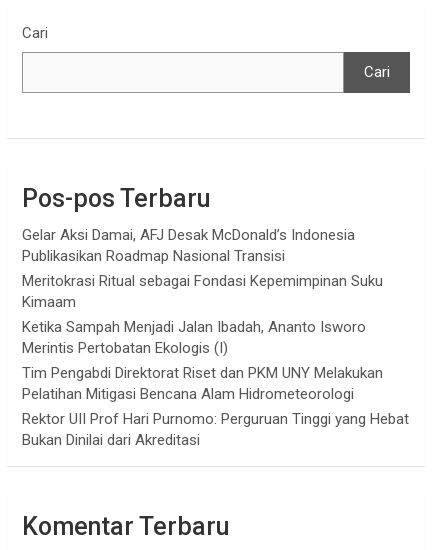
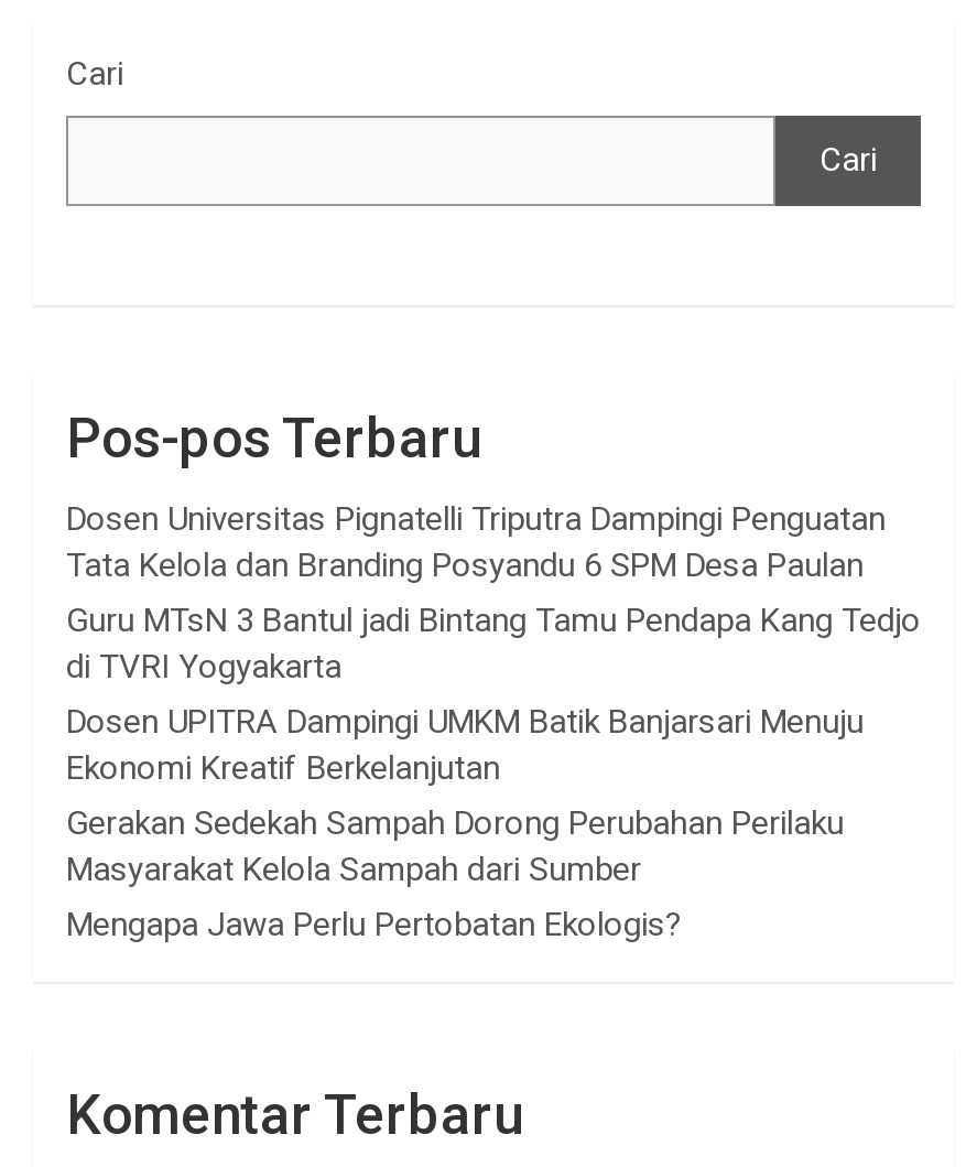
[22,226,409,449] Gelar Aksi Damai, AFJ Desak McDonald’s Indonesia | Publikasikan Roadmap Nasional Transisi | Meritokrasi Ritual sebagai Fondasi Kepemimpinan Suku | Kimaam | Ketika Sampah Menjadi Jalan Ibadah, Ananto Isworo | Merintis Pertobatan Ekologis (I) | Tim Pengabdi Direktorat Riset dan PKM UNY Melakukan | Pelatihan Mitigasi Bencana Alam Hidrometeorologi | Rektor UII Prof Hari Purnomo: Perguruan Tinggi yang Hebat | Bukan Dinilai dari Akreditasi -> [66,499,921,944] Dosen Universitas Pignatelli Triputra Dampingi Penguatan | Tata Kelola dan Branding Posyandu 6 SPM Desa Paulan | Guru MTsN 3 Bantul jadi Bintang Tamu Pendapa Kang Tedjo | di TVRI Yogyakarta | Dosen UPITRA Dampingi UMKM Batik Banjarsari Menuju | Ekonomi Kreatif Berkelanjutan | Gerakan Sedekah Sampah Dorong Perubahan Perilaku | Masyarakat Kelola Sampah dari Sumber | Mengapa Jawa Perlu Pertobatan Ekologis?

